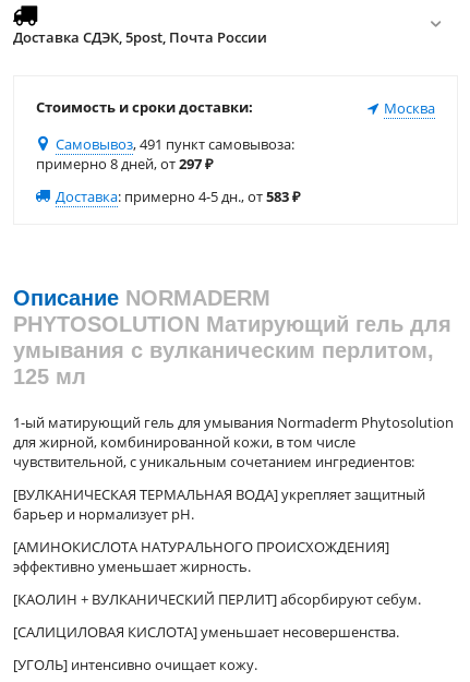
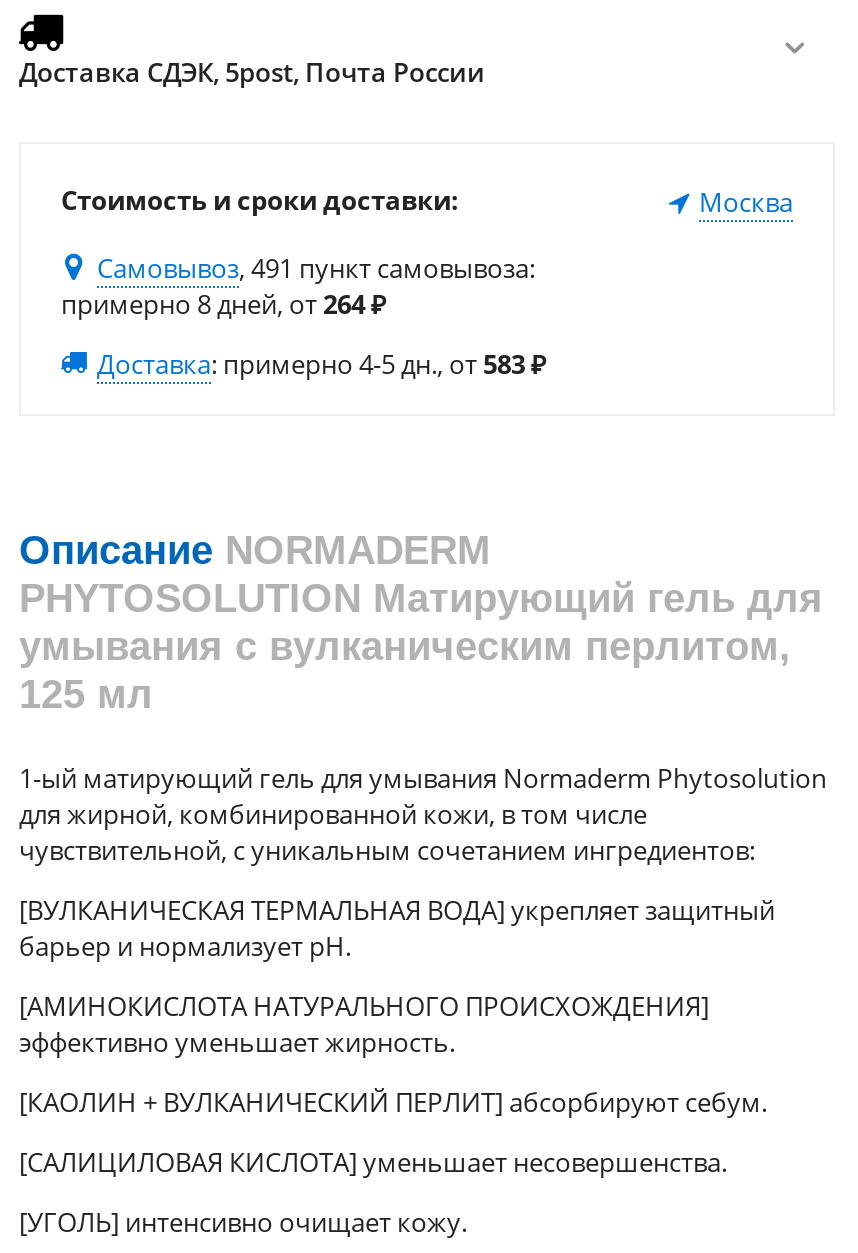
[36,154,214,174] примерно 8 дней, от 297 ₽ -> [61,286,387,322] примерно 8 дней, от 264 ₽

